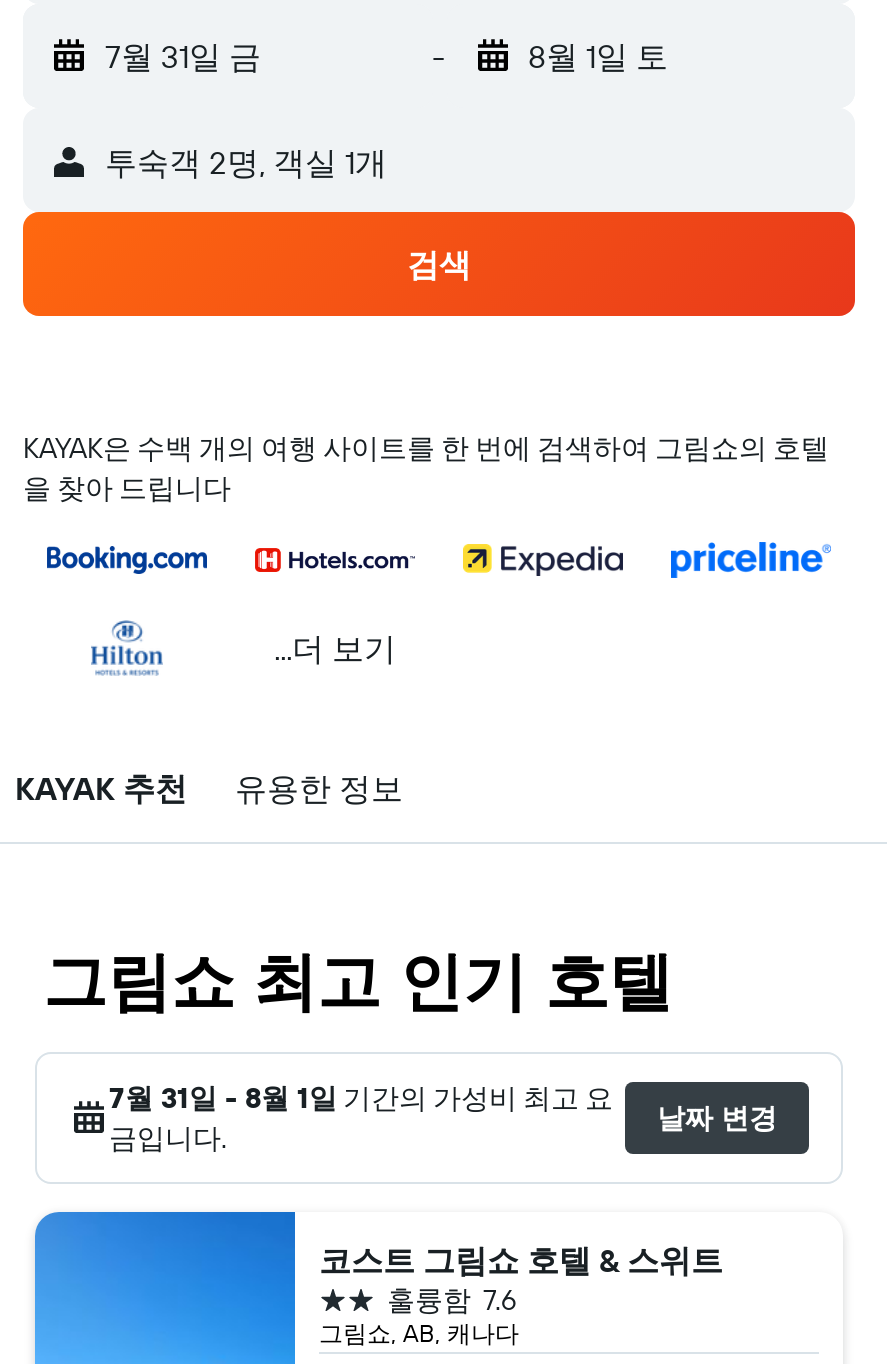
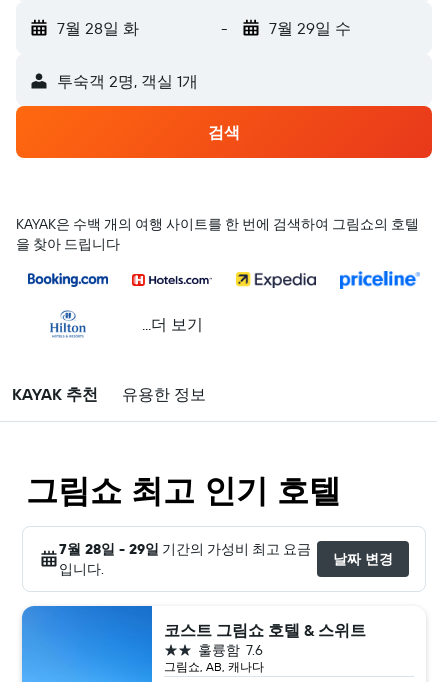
[105,36,261,76] 7월 31일 금 -> [57,18,139,38] 7월 28일 화
[528,36,668,76] 8월 1일 토 -> [268,18,350,38] 7월 29일 수
[109,1080,613,1156] 7월 31일 - 8월 1일 기간의 가성비 최고 요 | 금입니다. -> [59,540,311,578] 7월 28일 - 29일 기간의 가성비 최고 요금 | 입니다.

